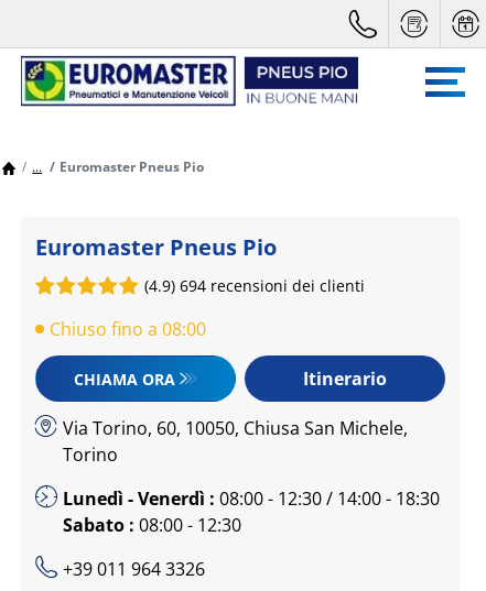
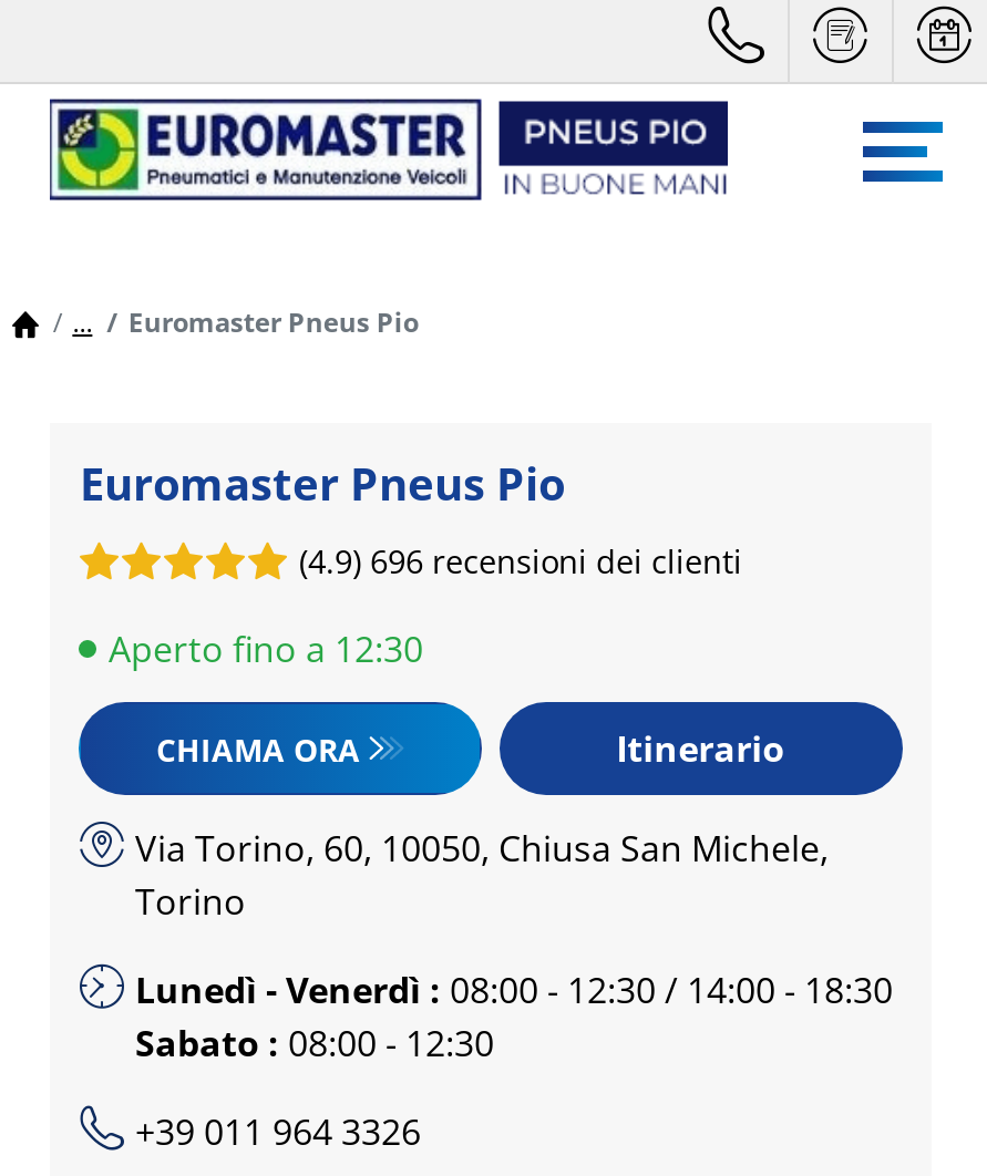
[145,275,365,296] (4.9) 694 recensioni dei clienti -> [299,540,742,582] (4.9) 696 recensioni dei clienti
[50,317,207,341] Chiuso fino a 08:00 -> [108,625,423,673] Aperto fino a 12:30

